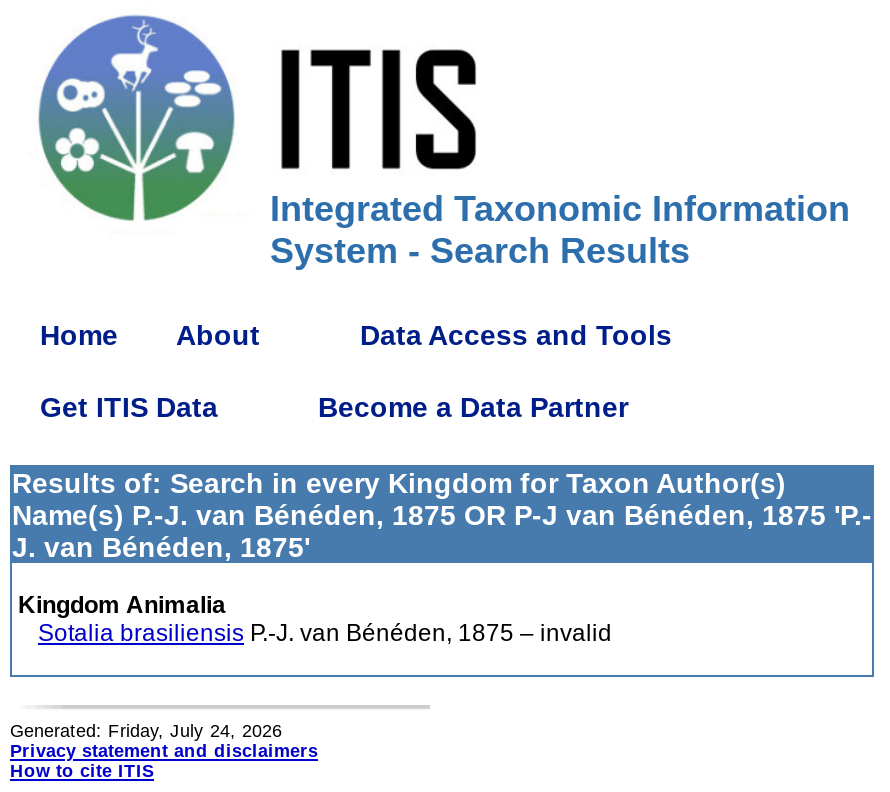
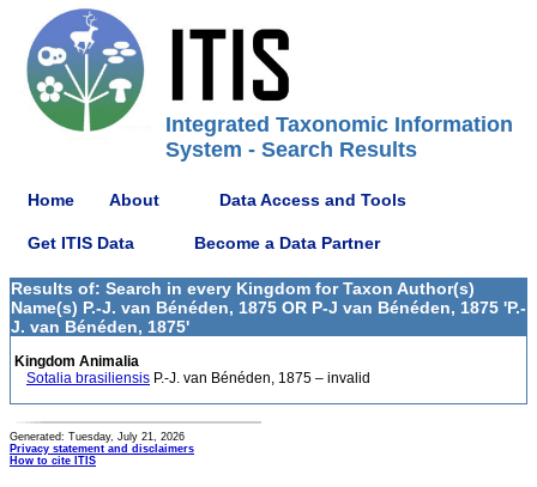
[10,721,282,741] Generated: Friday, July 24, 2026 -> [10,431,185,443] Generated: Tuesday, July 21, 2026

